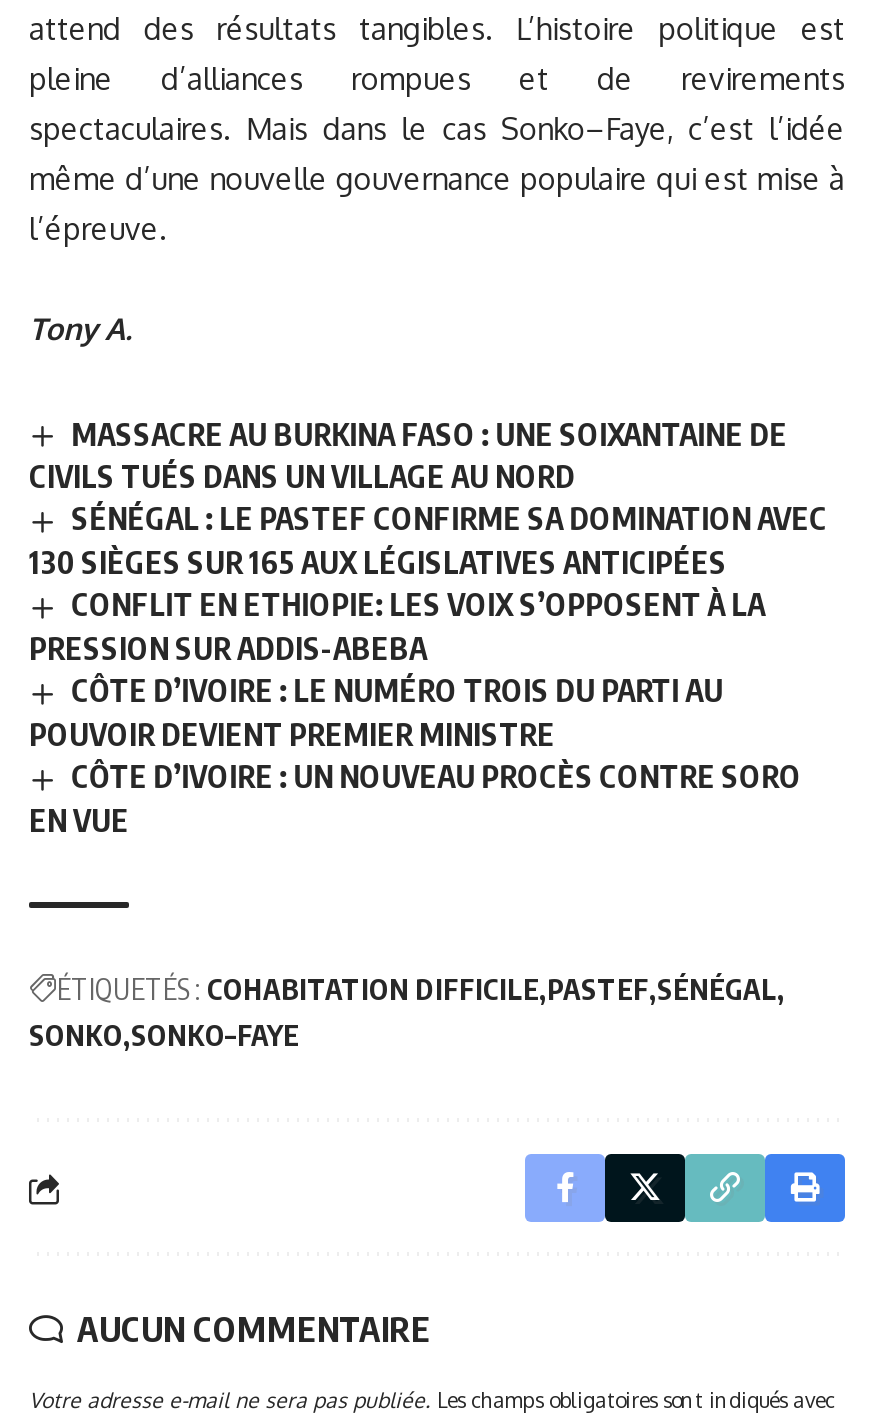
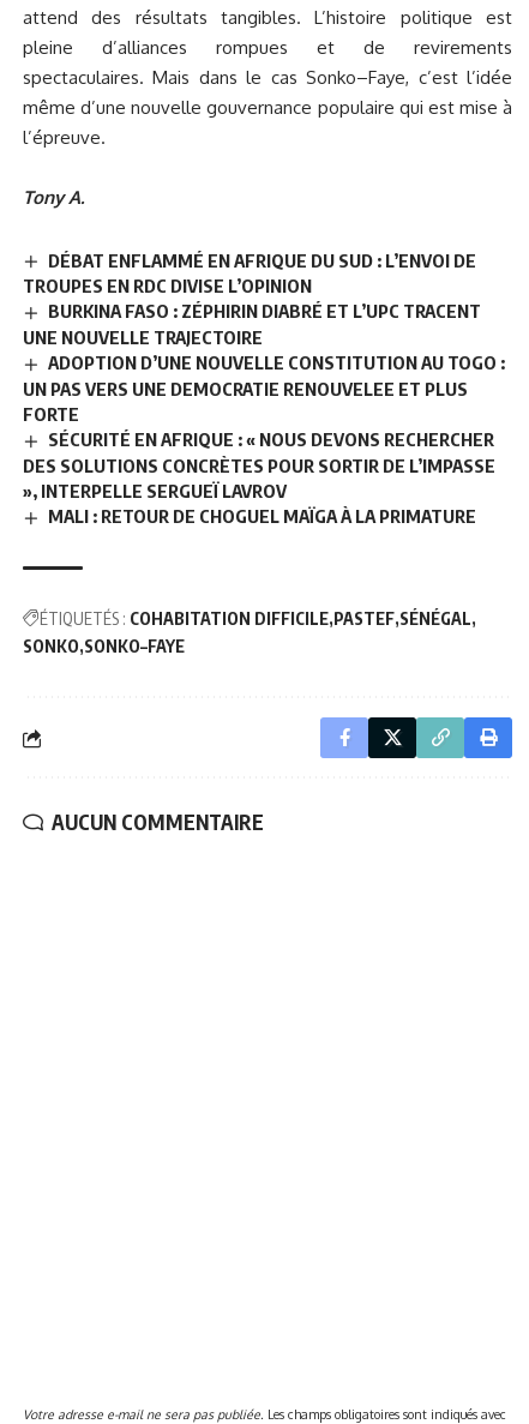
[29,415,827,838] MASSACRE AU BURKINA FASO : UNE SOIXANTAINE DE | CIVILS TUÉS DANS UN VILLAGE AU NORD | SÉNÉGAL : LE PASTEF CONFIRME SA DOMINATION AVEC | 130 SIÈGES SUR 165 AUX LÉGISLATIVES ANTICIPÉES | CONFLIT EN ETHIOPIE: LES VOIX S’OPPOSENT À LA | PRESSION SUR ADDIS-ABEBA | CÔTE D’IVOIRE : LE NUMÉRO TROIS DU PARTI AU | POUVOIR DEVIENT PREMIER MINISTRE | CÔTE D’IVOIRE : UN NOUVEAU PROCÈS CONTRE SORO | EN VUE -> [23,249,505,527] DÉBAT ENFLAMMÉ EN AFRIQUE DU SUD : L’ENVOI DE | TROUPES EN RDC DIVISE L’OPINION | BURKINA FASO : ZÉPHIRIN DIABRÉ ET L’UPC TRACENT | UNE NOUVELLE TRAJECTOIRE | ADOPTION D’UNE NOUVELLE CONSTITUTION AU TOGO : | UN PAS VERS UNE DEMOCRATIE RENOUVELEE ET PLUS | FORTE | SÉCURITÉ EN AFRIQUE : « NOUS DEVONS RECHERCHER | DES SOLUTIONS CONCRÈTES POUR SORTIR DE L’IMPASSE | », INTERPELLE SERGUEÏ LAVROV | MALI : RETOUR DE CHOGUEL MAÏGA À LA PRIMATURE

